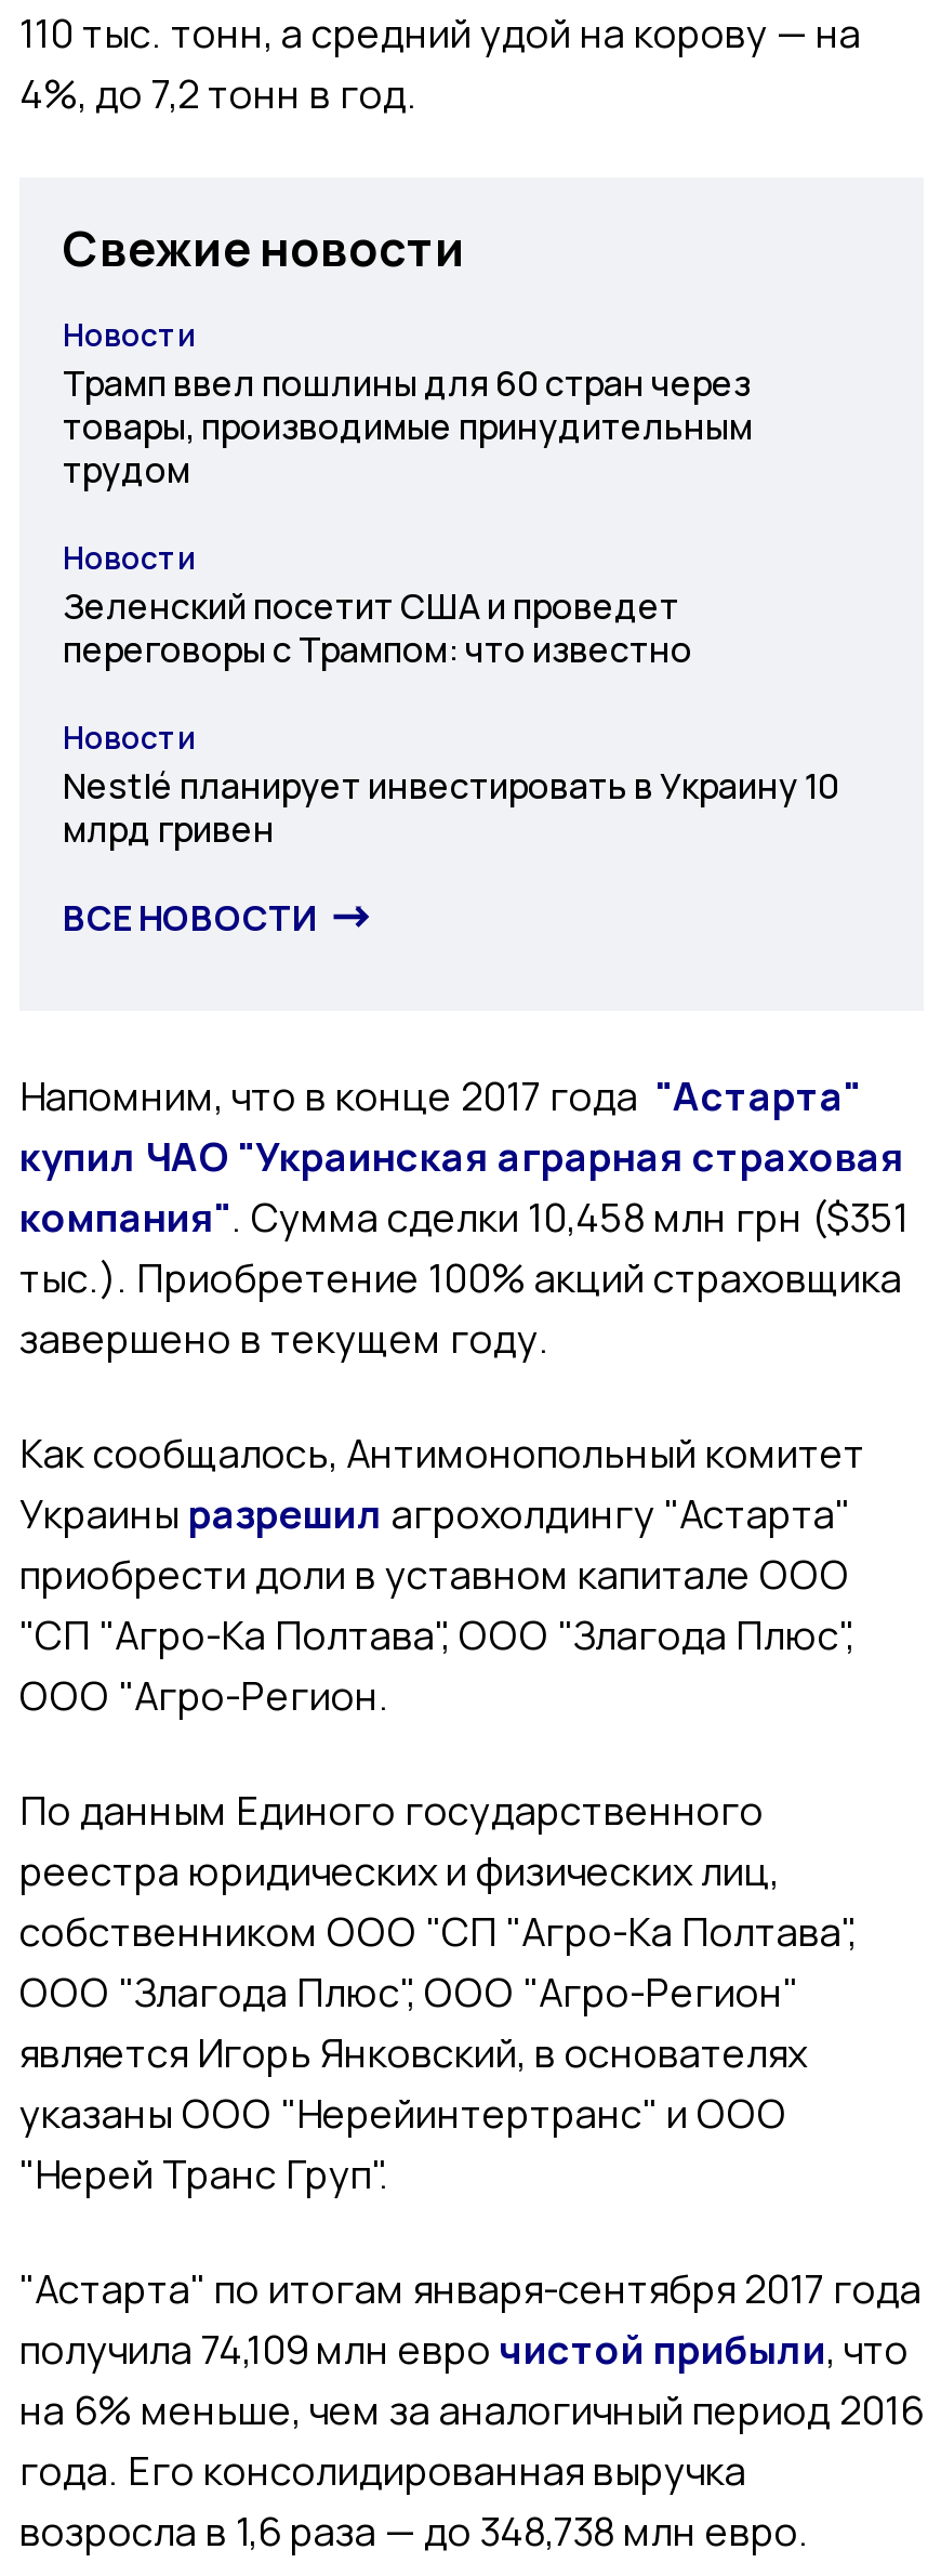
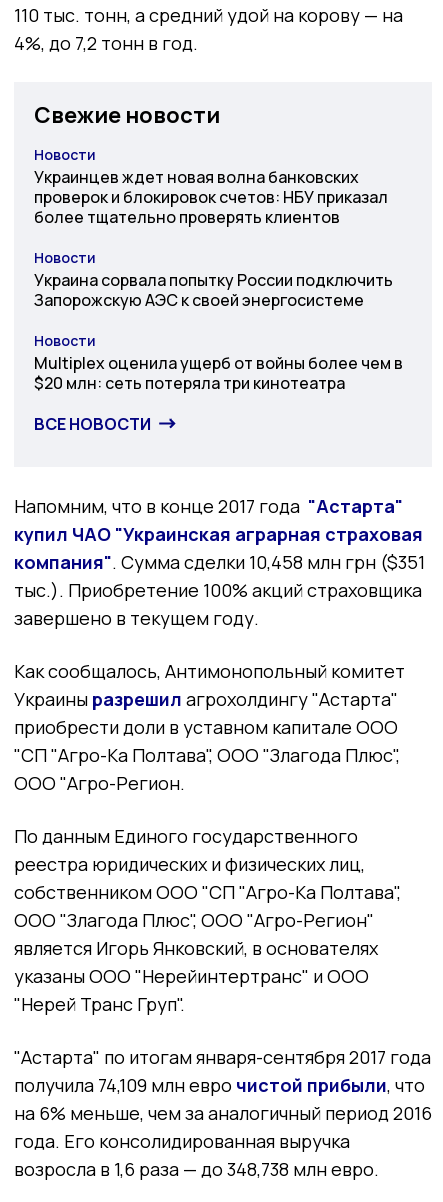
[63,359,753,493] Трамп ввел пошлины для 60 стран через | товары, производимые принудительным | трудом -> [34,166,388,228] Украинцев ждет новая волна банковских | проверок и блокировок счетов: НБУ приказал | более тщательно проверять клиентов
[63,582,692,673] Зеленский посетит США и проведет | переговоры с Трампом: что известно -> [34,269,393,311] Украина сорвала попытку России подключить | Запорожскую АЭС к своей энергосистеме
[63,762,839,852] Nestlé планирует инвестировать в Украину 10 | млрд гривен -> [34,352,403,394] Multiplex оценила ущерб от войны более чем в | $20 млн: сеть потеряла три кинотеатра

